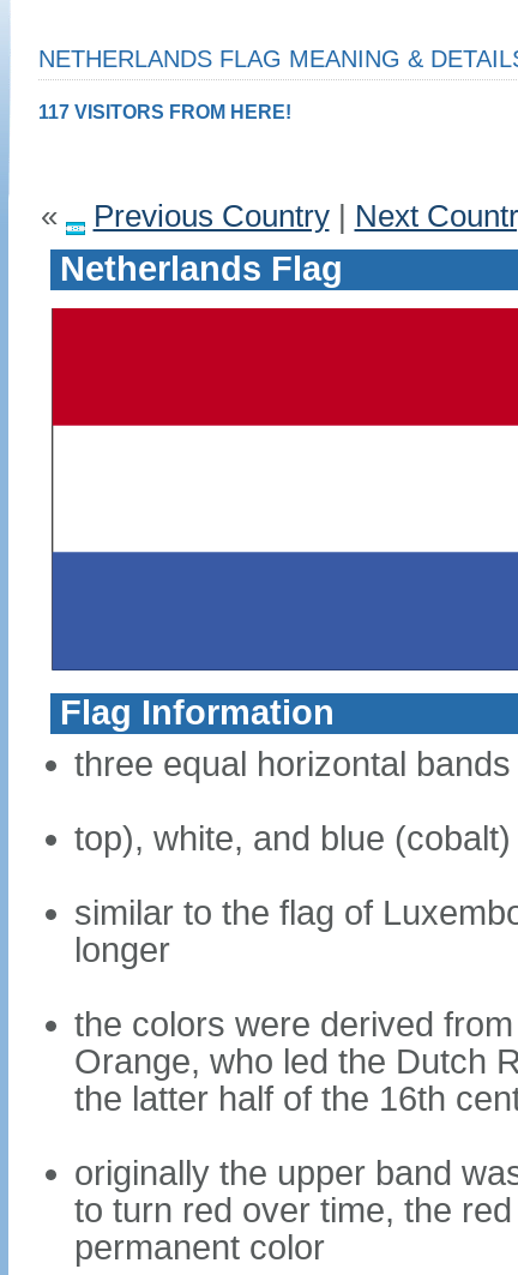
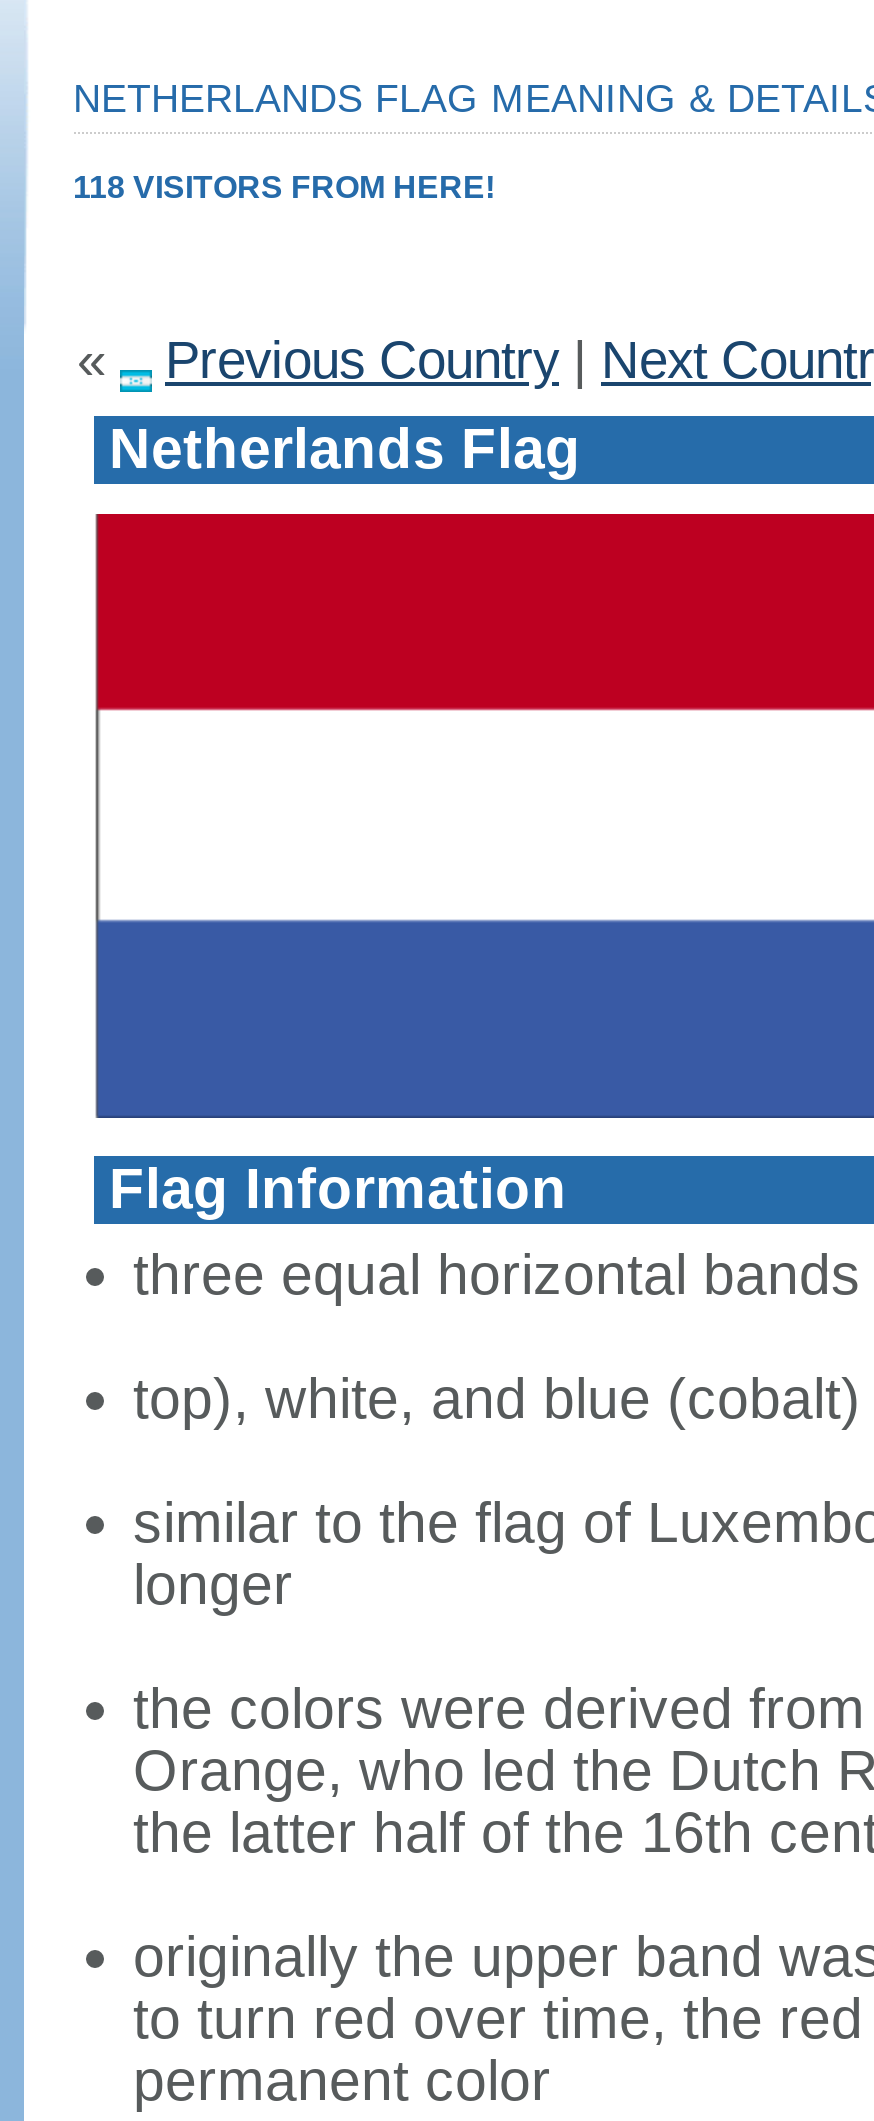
[38,102,291,122] 117 VISITORS FROM HERE! -> [73,170,495,204] 118 VISITORS FROM HERE!

